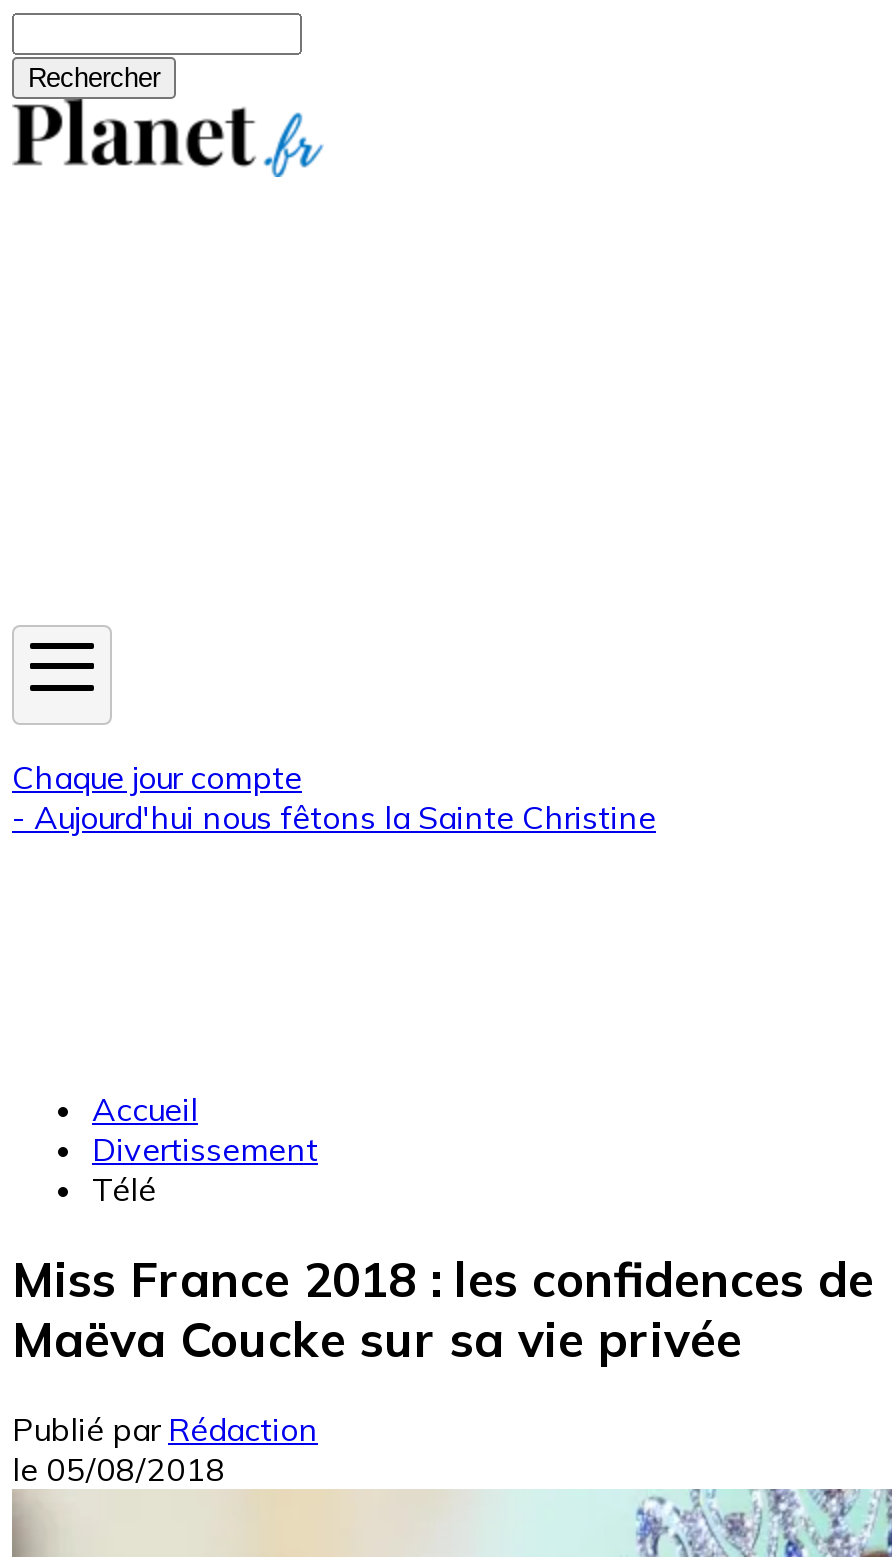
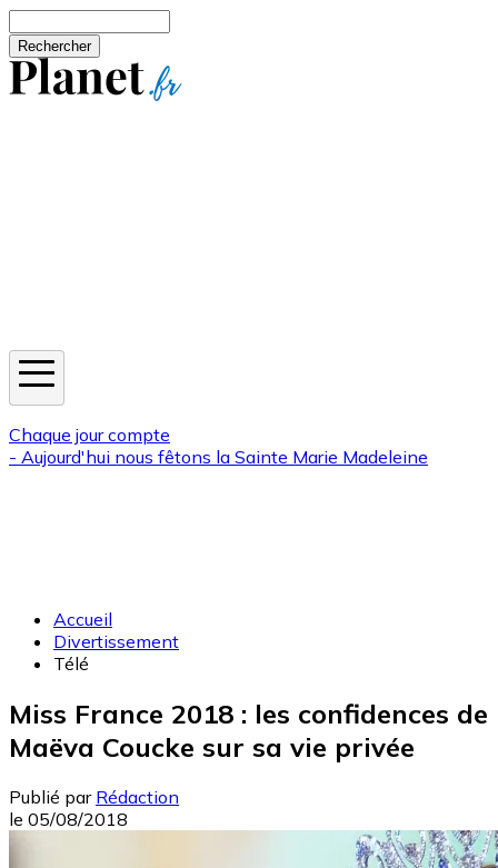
[12,797,656,837] - Aujourd'hui nous fêtons la Sainte Christine -> [9,446,428,468] - Aujourd'hui nous fêtons la Sainte Marie Madeleine

